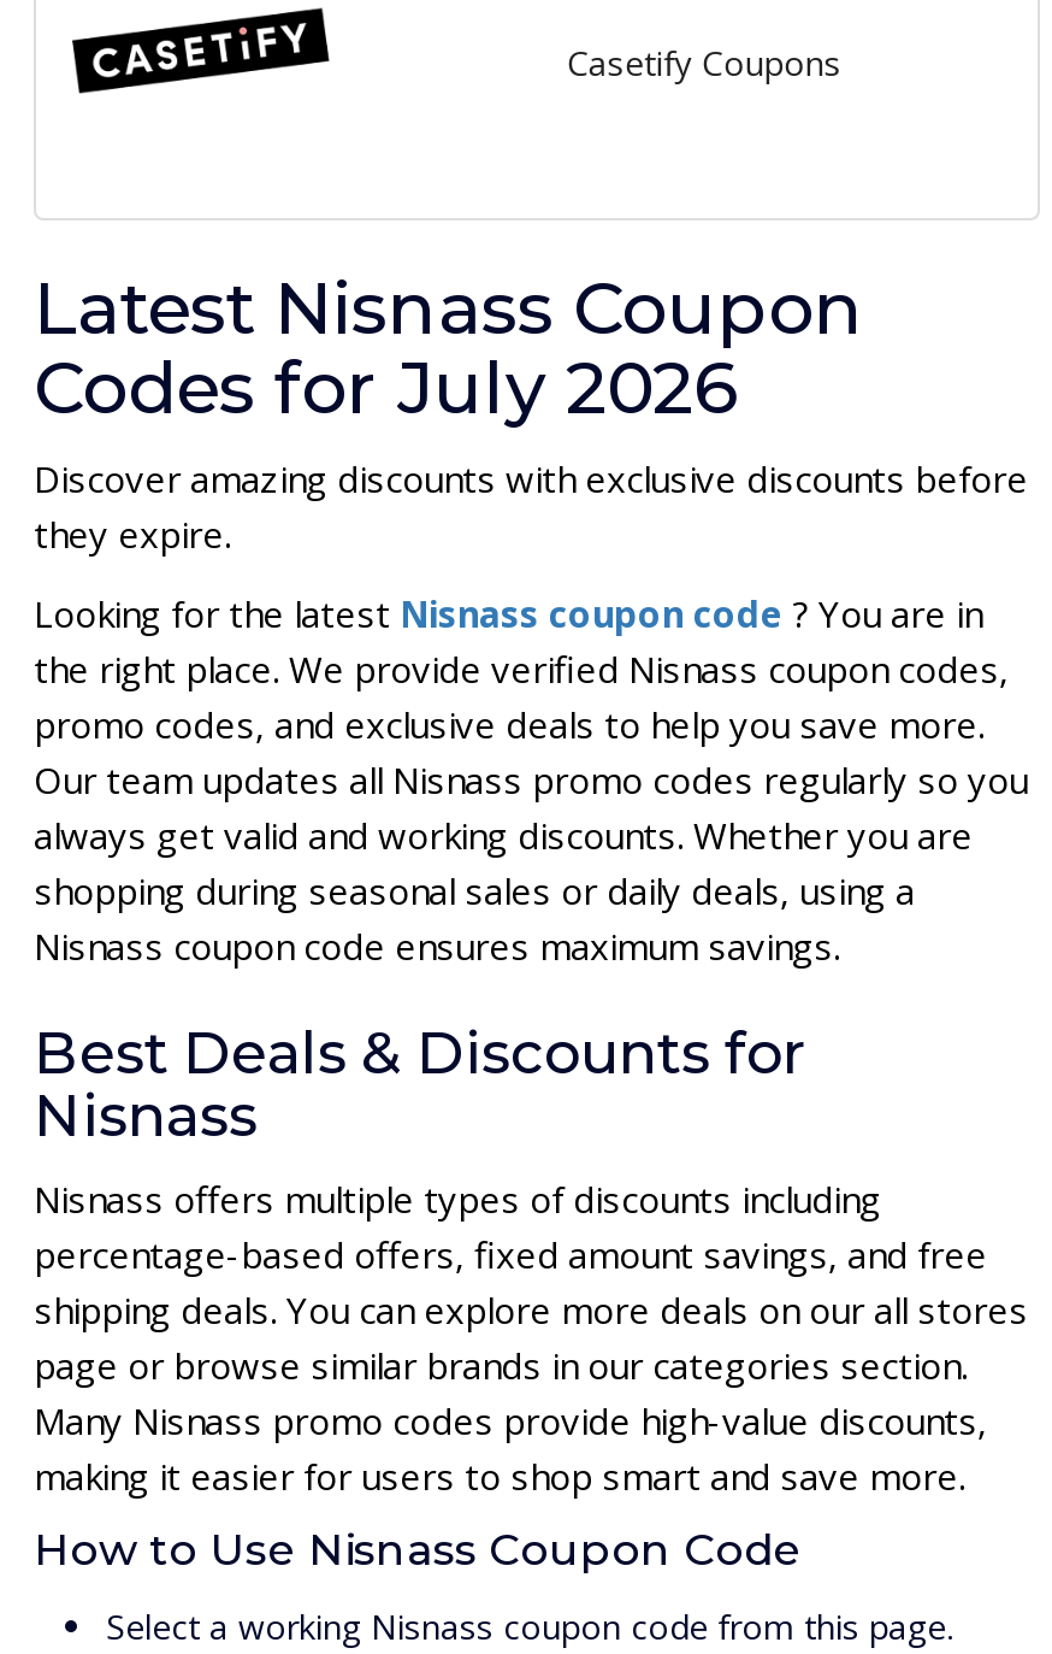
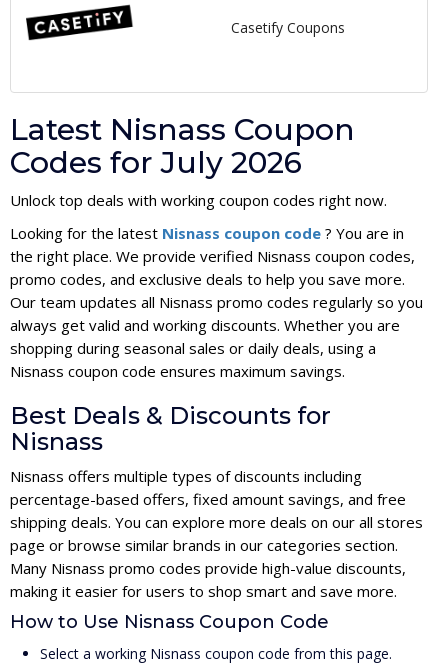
[34,454,1028,558] Discover amazing discounts with exclusive discounts before | they expire. -> [10,190,387,210] Unlock top deals with working coupon codes right now.

